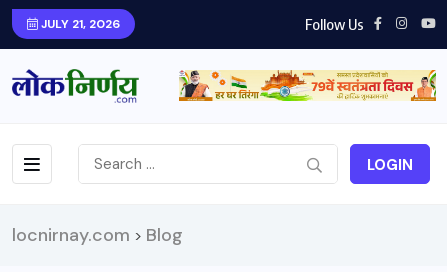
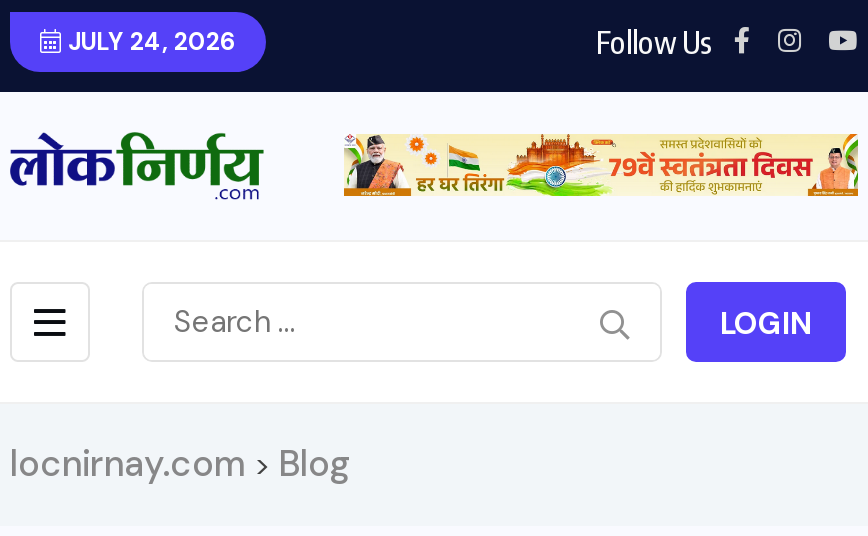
[38,16,120,32] JULY 21, 2026 -> [62,26,236,58] JULY 24, 2026

